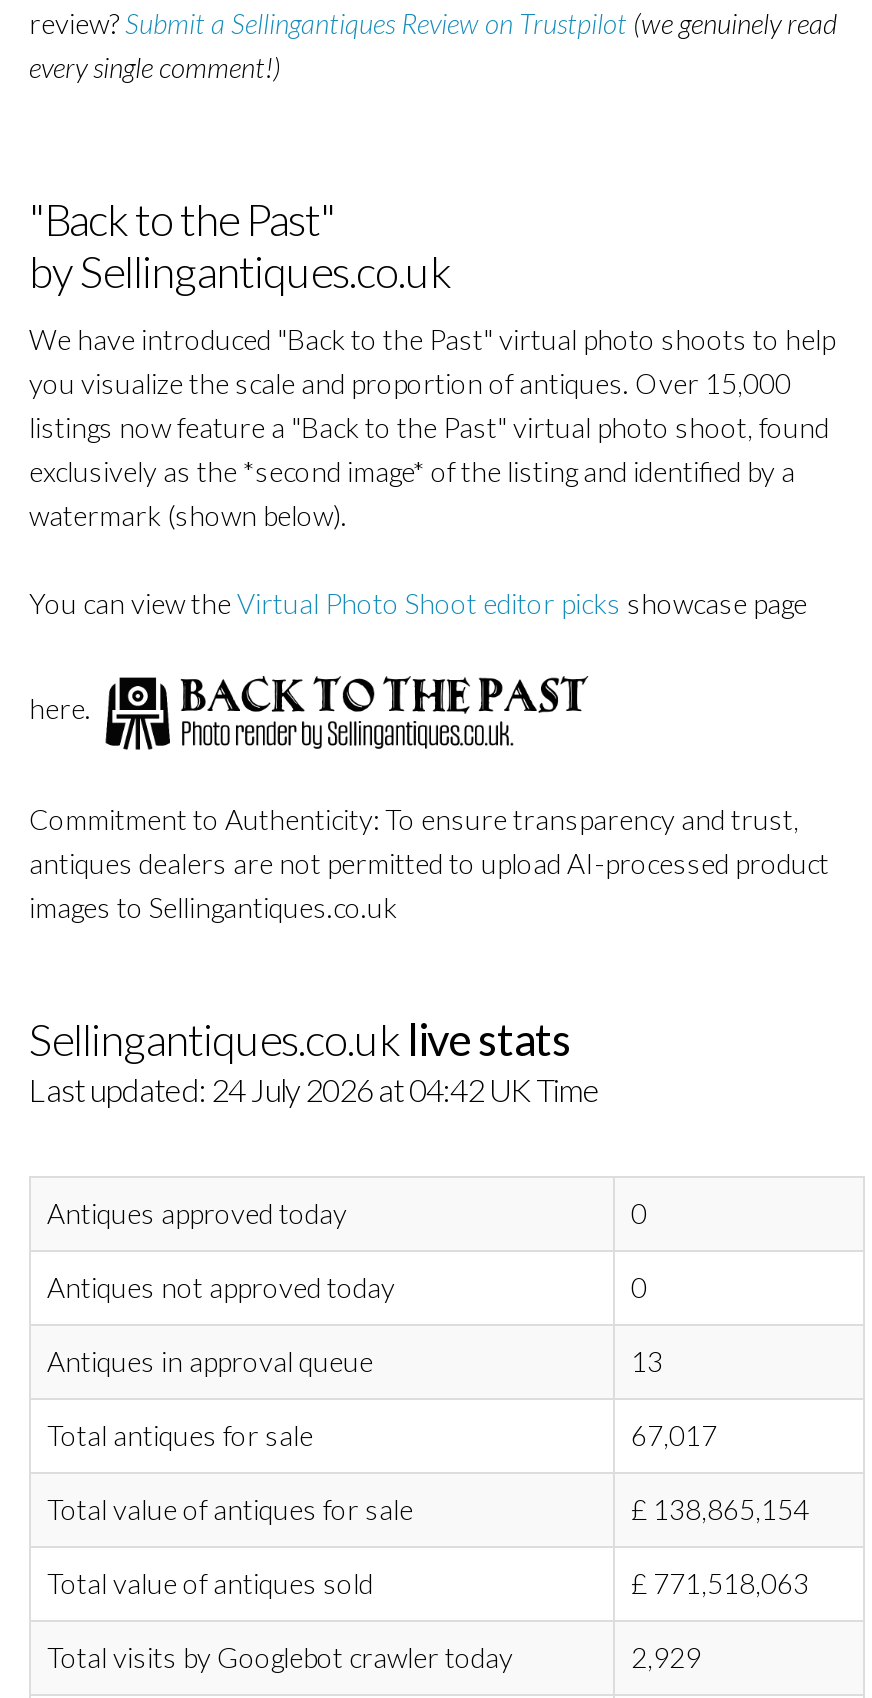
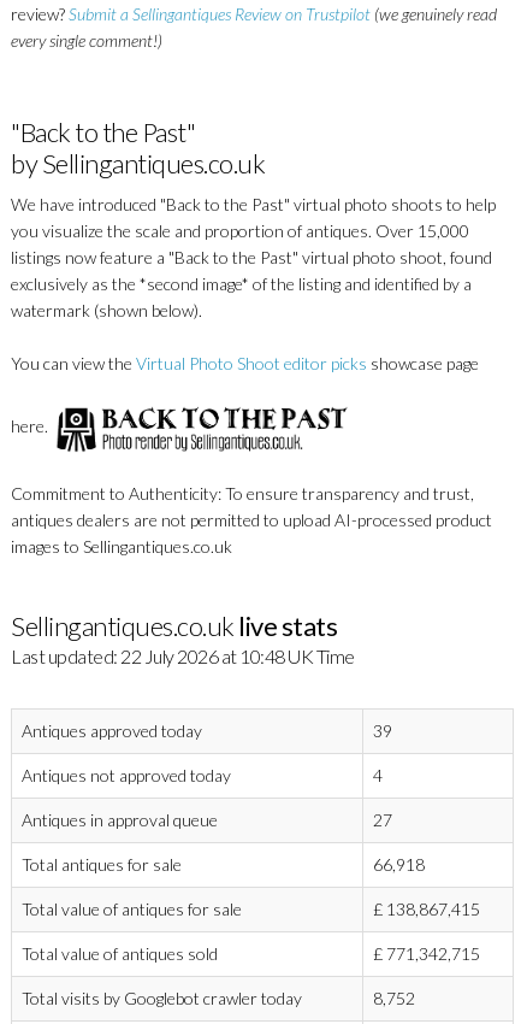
[29,1069,600,1107] Last updated: 24 July 2026 at 04:42 UK Time -> [11,644,354,667] Last updated: 22 July 2026 at 10:48 UK Time
[631,1195,647,1229] 0 -> [373,720,392,740] 39
[631,1269,647,1303] 0 -> [373,765,383,785] 4
[631,1343,663,1377] 13 -> [373,809,392,830] 27
[631,1417,717,1451] 67,017 -> [373,854,425,874] 66,918
[631,1491,809,1525] £138,865,154 -> [373,898,480,919] £138,867,415
[631,1565,809,1599] £771,518,063 -> [373,943,480,963] £771,342,715
[631,1639,701,1673] 2,929 -> [373,987,415,1008] 8,752

